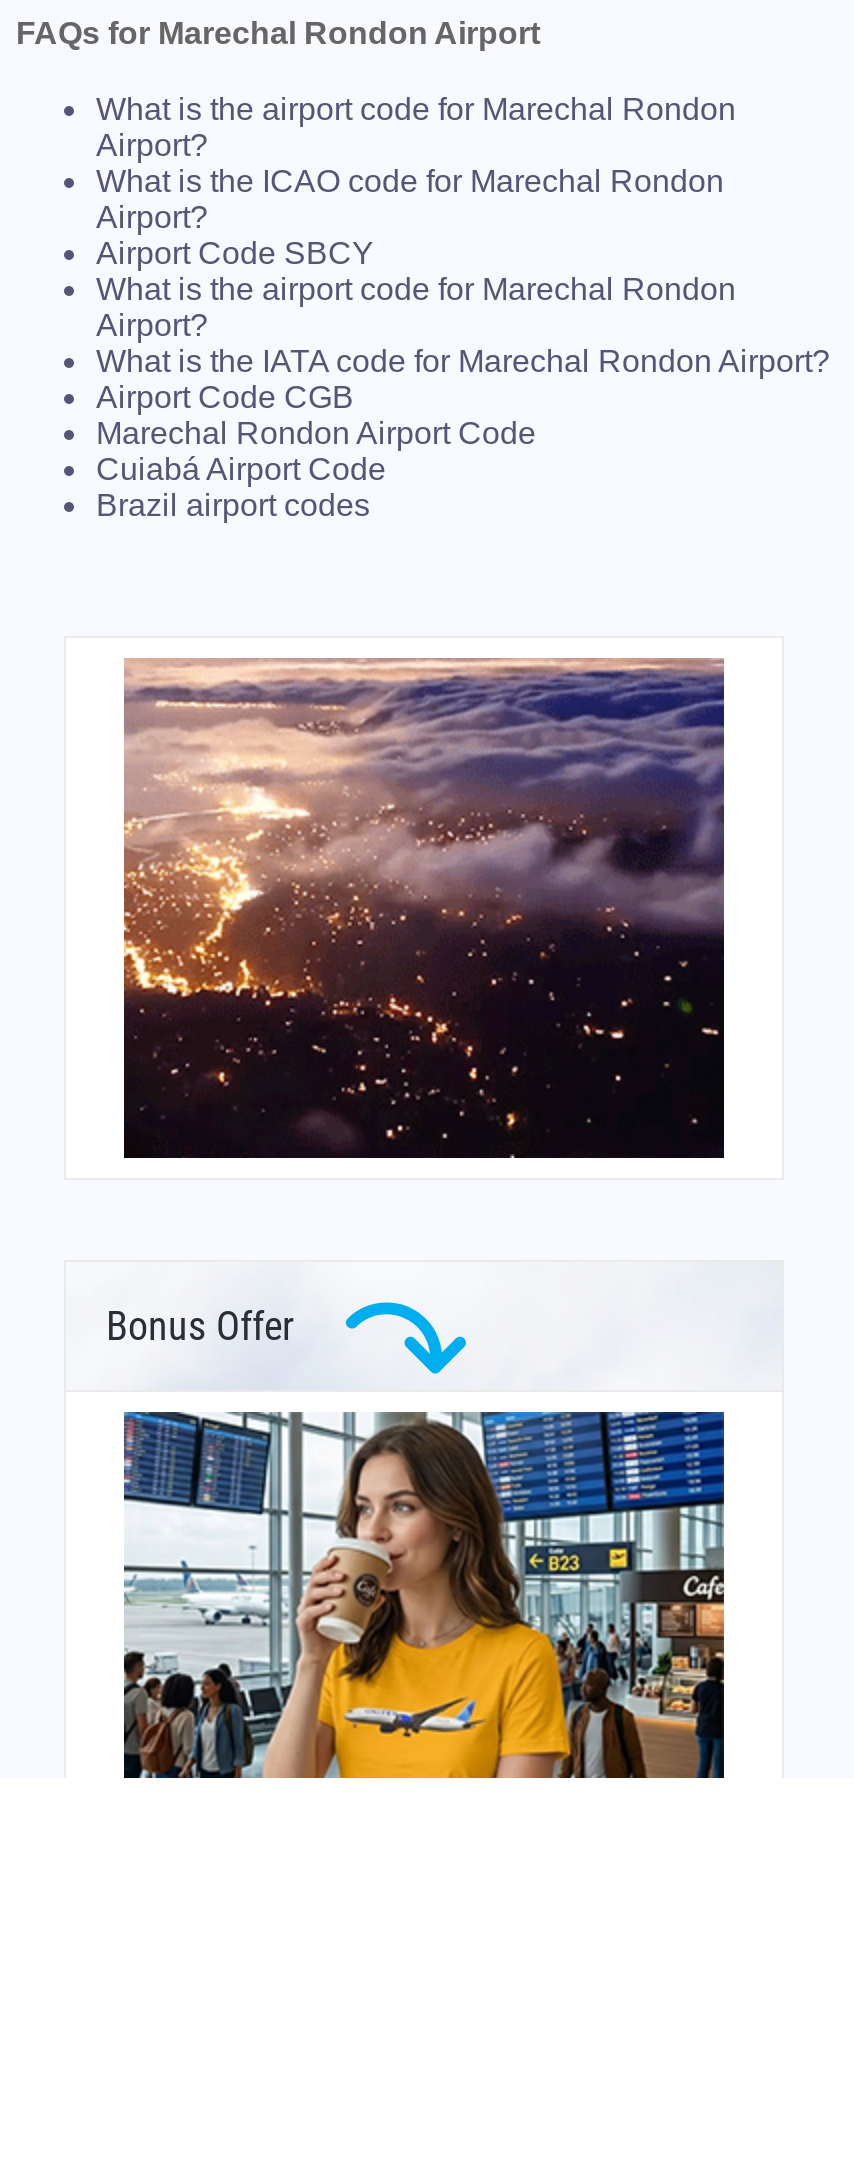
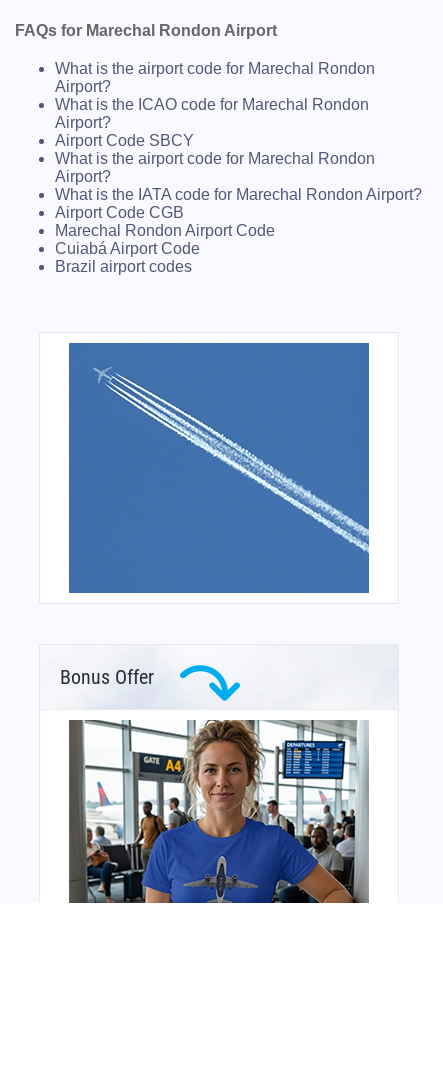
[122,656,726,1160] [image] -> [68,342,370,594] [image]
[124,1410,726,1780] [image] -> [68,719,369,904] [image]

